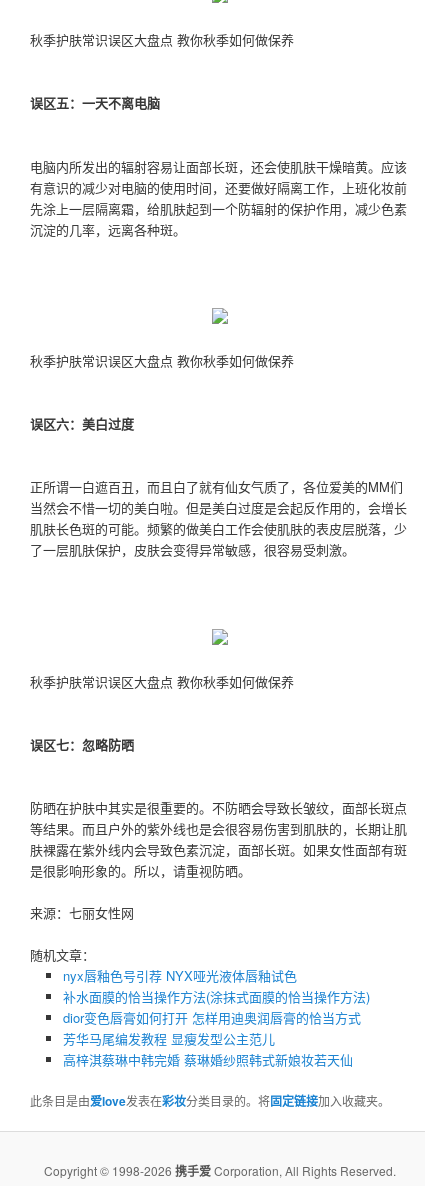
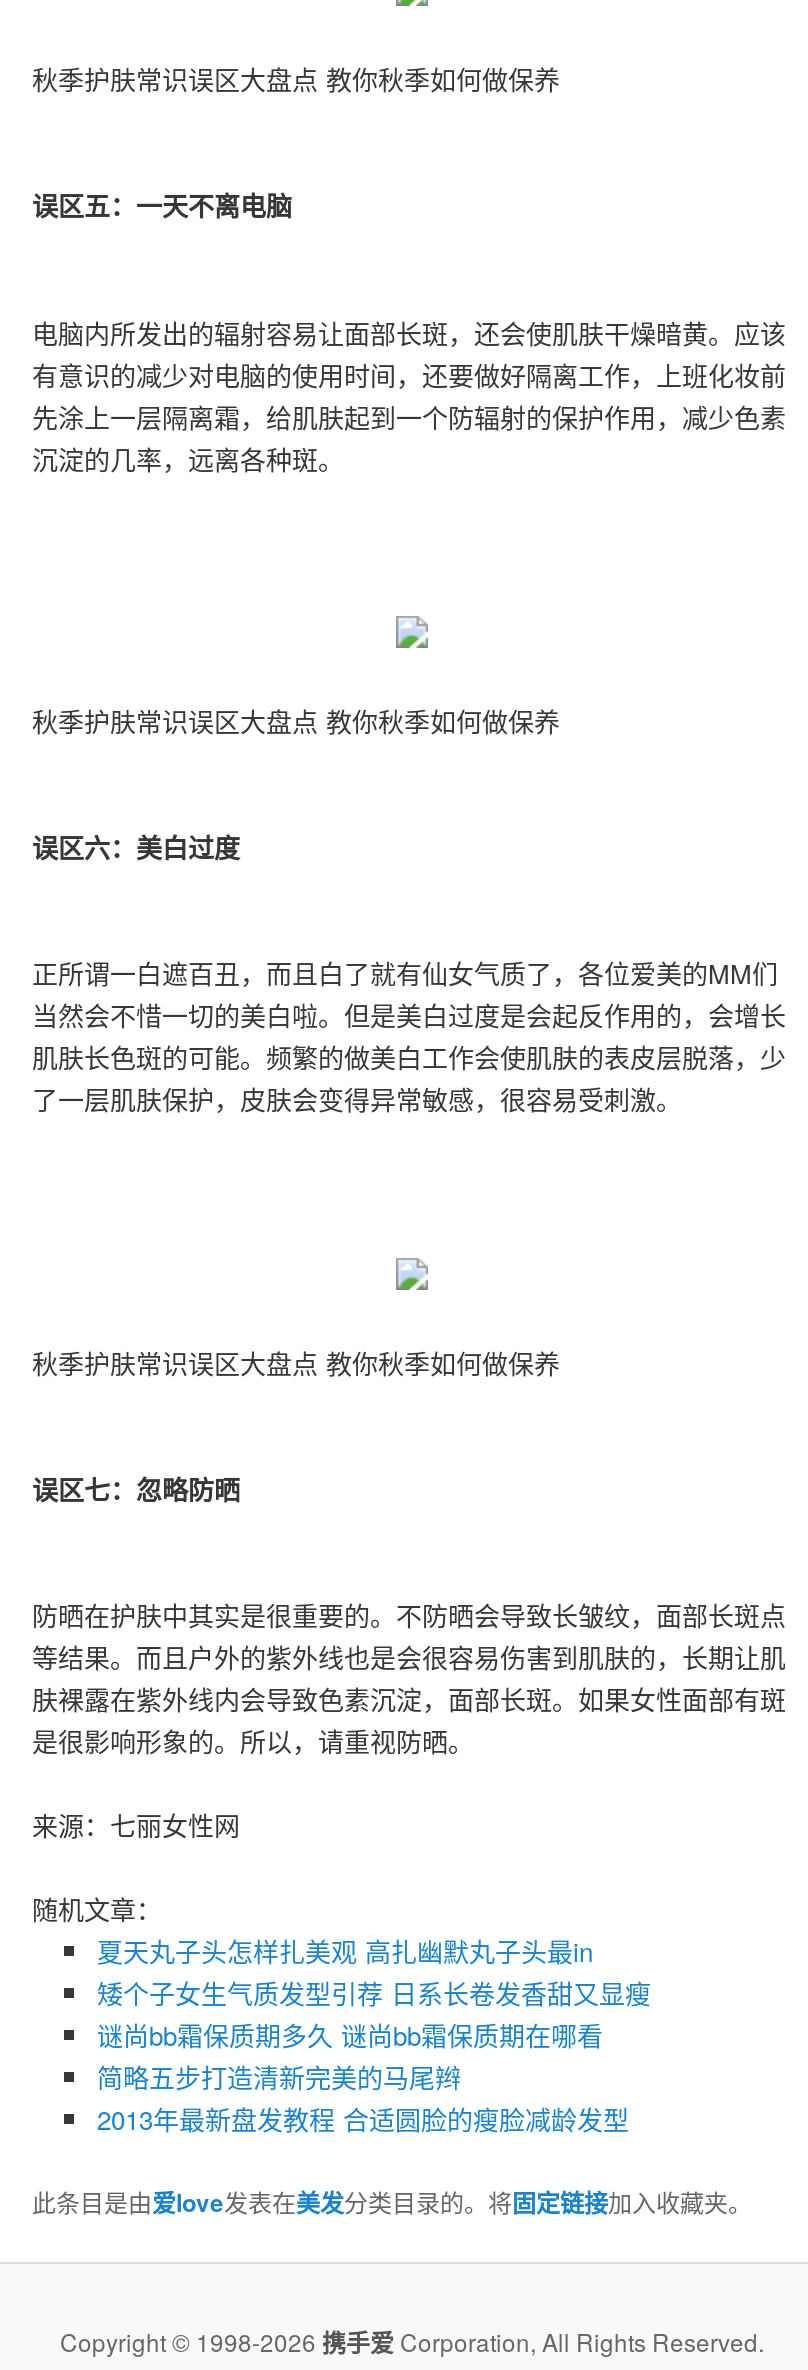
[62,966,369,1069] nyx唇釉色号引荐 NYX哑光液体唇釉试色 | 补水面膜的恰当操作方法(涂抹式面膜的恰当操作方法) | dior变色唇膏如何打开 怎样用迪奥润唇膏的恰当方式 | 芳华马尾编发教程 显瘦发型公主范儿 | 高梓淇蔡琳中韩完婚 蔡琳婚纱照韩式新娘妆若天仙 -> [97,1933,651,2139] 夏天丸子头怎样扎美观 高扎幽默丸子头最in | 矮个子女生气质发型引荐 日系长卷发香甜又显瘦 | 谜尚bb霜保质期多久 谜尚bb霜保质期在哪看 | 简略五步打造清新完美的马尾辫 | 2013年最新盘发教程 合适圆脸的瘦脸减龄发型
[30,1092,390,1110] 此条目是由爱love发表在彩妆分类目录的。将固定链接加入收藏夹。 -> [32,2183,752,2219] 此条目是由爱love发表在美发分类目录的。将固定链接加入收藏夹。

